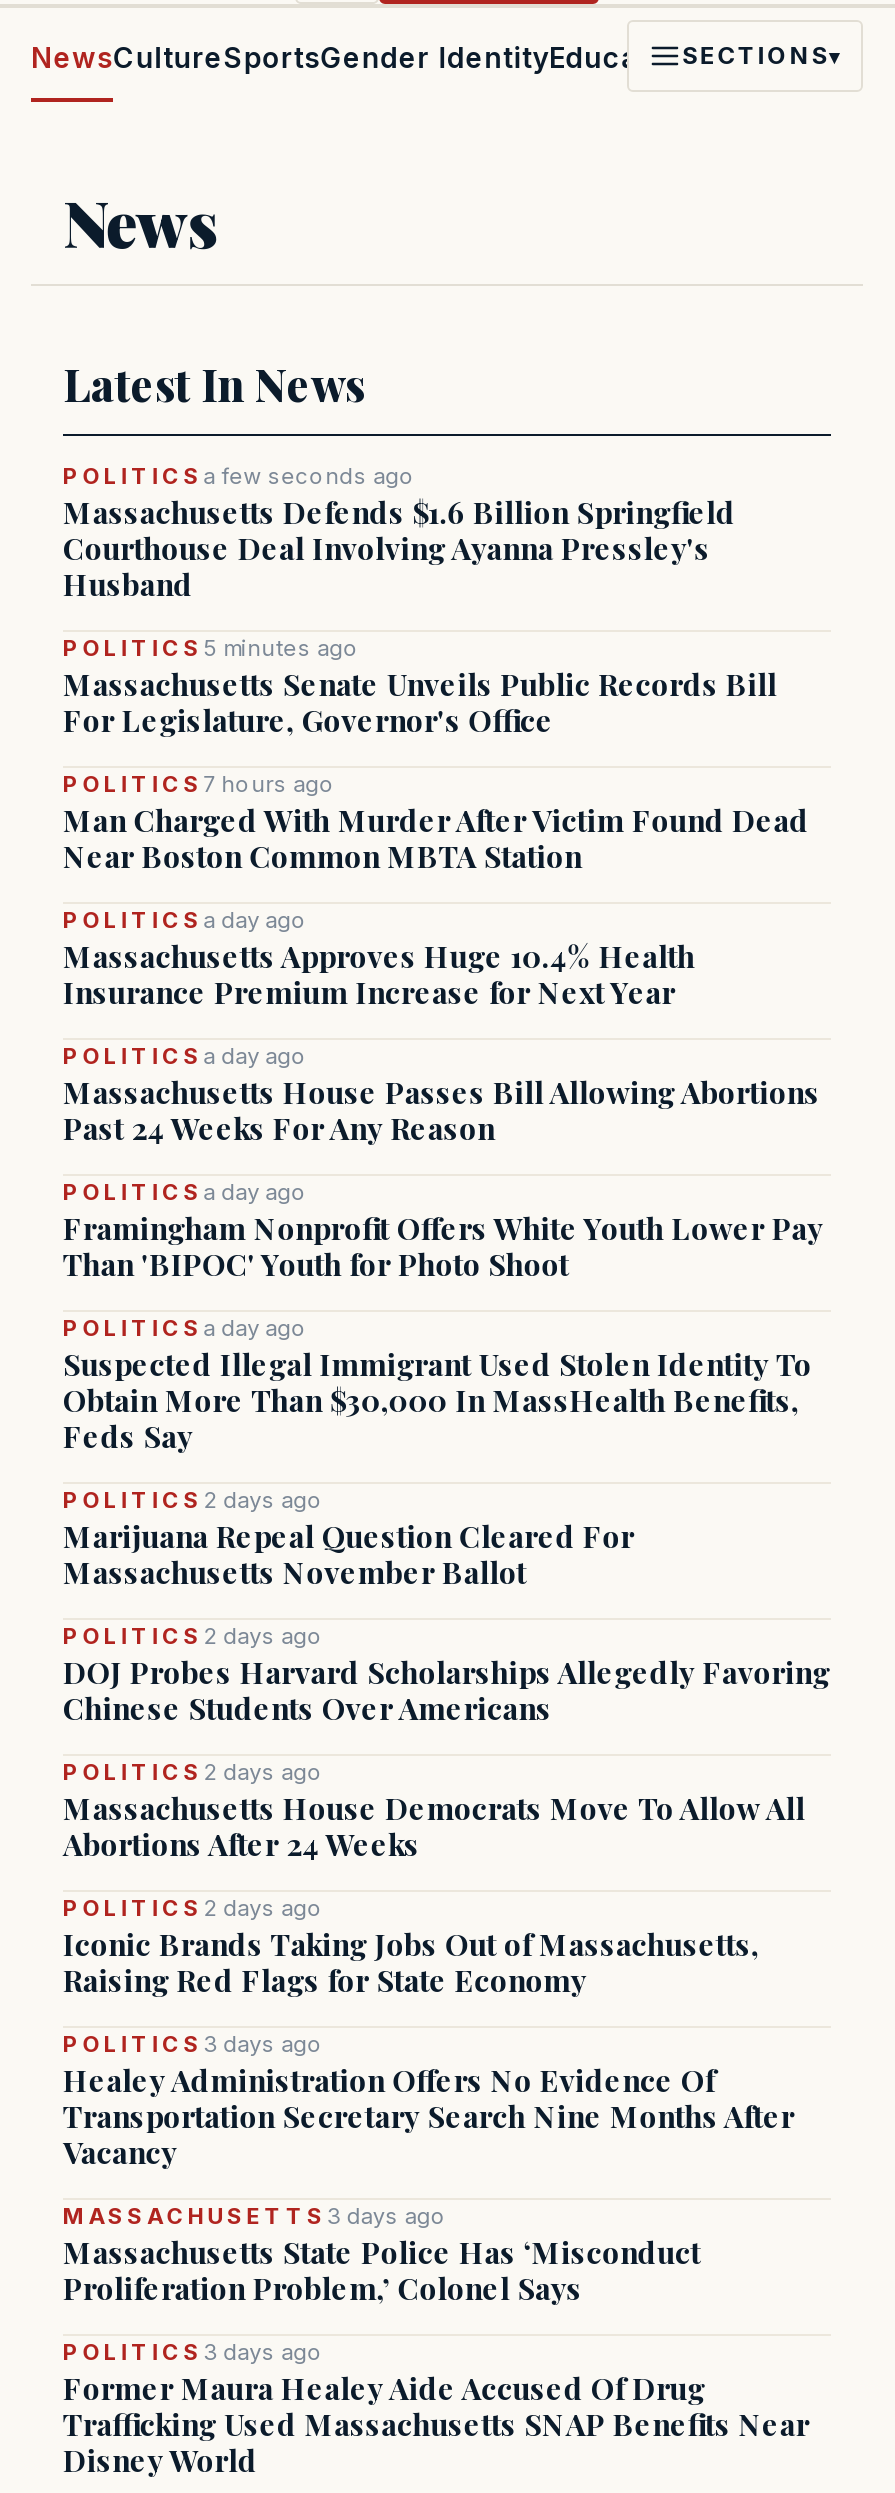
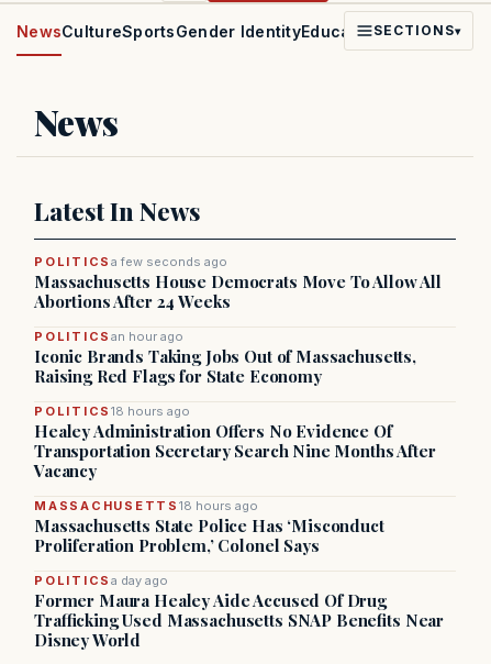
[63,492,830,1786] Massachusetts Defends $1.6 Billion Springfield | Courthouse Deal Involving Ayanna Pressley's | Husband | POLITICS 5 minutes ago | Massachusetts Senate Unveils Public Records Bill | For Legislature, Governor's Office | POLITICS 7 hours ago | Man Charged With Murder After Victim Found Dead | Near Boston Common MBTA Station | POLITICS a day ago | Massachusetts Approves Huge 10.4% Health | Insurance Premium Increase for Next Year | POLITICS a day ago | Massachusetts House Passes Bill Allowing Abortions | Past 24 Weeks For Any Reason | POLITICS a day ago | Framingham Nonprofit Offers White Youth Lower Pay | Than 'BIPOC' Youth for Photo Shoot | POLITICS a day ago | Suspected Illegal Immigrant Used Stolen Identity To | Obtain More Than $30,000 In MassHealth Benefits, | Feds Say | POLITICS 2 days ago | Marijuana Repeal Question Cleared For | Massachusetts November Ballot | POLITICS 2 days ago | DOJ Probes Harvard Scholarships Allegedly Favoring | Chinese Students Over Americans | POLITICS 2 days ago -> none
[63,1894,323,1922] POLITICS 2 days ago -> [34,329,184,344] POLITICS an hour ago
[63,2030,323,2058] POLITICS 3 days ago -> [34,403,190,419] POLITICS 18 hours ago
[63,2202,447,2230] MASSACHUSETTS 3 days ago -> [34,498,258,513] MASSACHUSETTS 18 hours ago
[63,2338,323,2366] POLITICS 3 days ago -> [34,573,168,588] POLITICS a day ago

